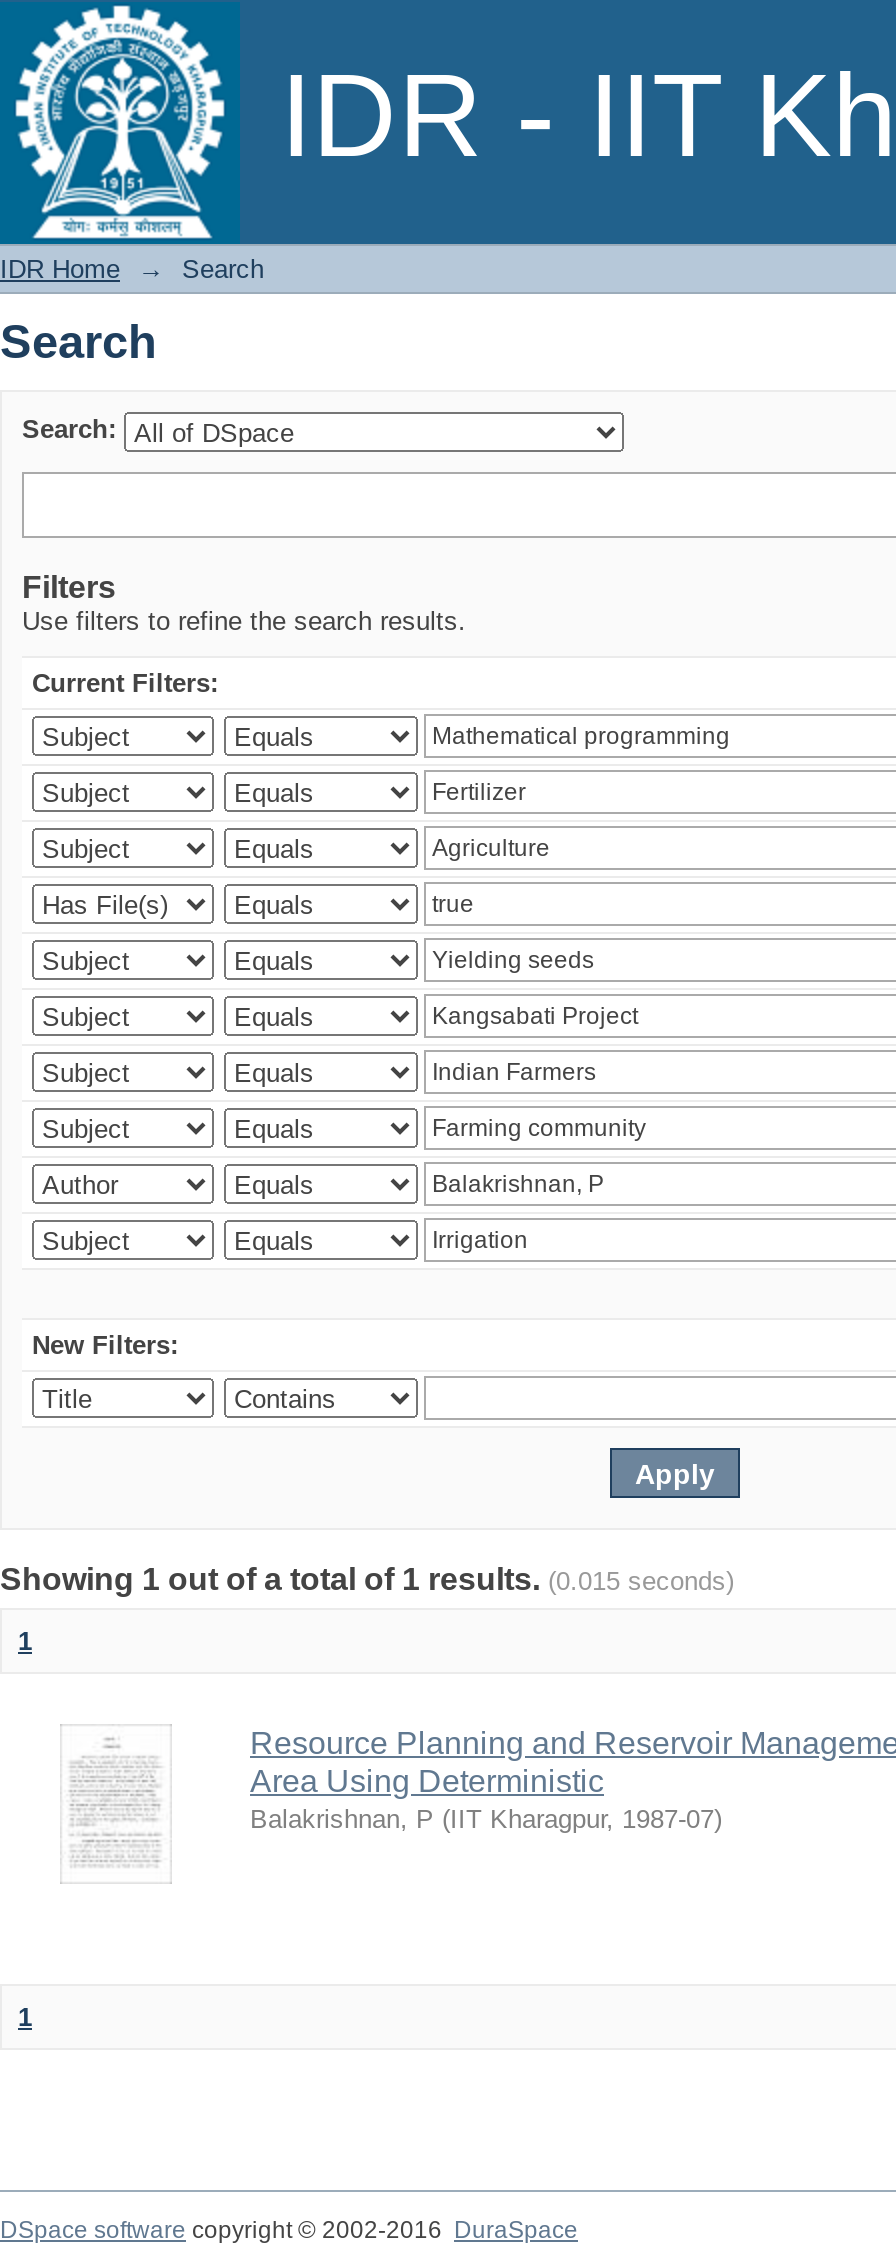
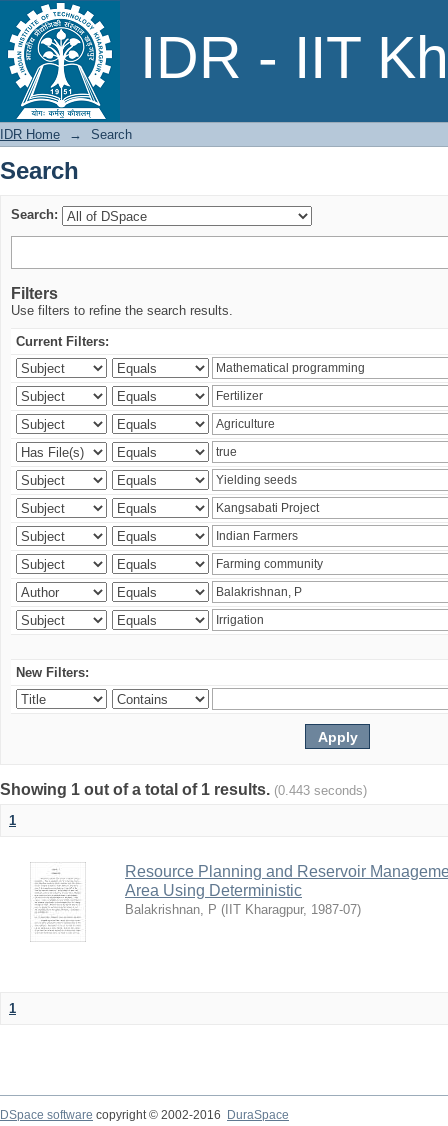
[0,1562,734,1596] Showing 1 out of a total of 1 results. (0.015 seconds) -> [0,781,367,798] Showing 1 out of a total of 1 results. (0.443 seconds)

